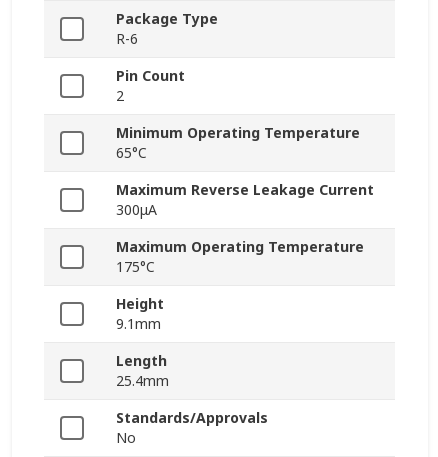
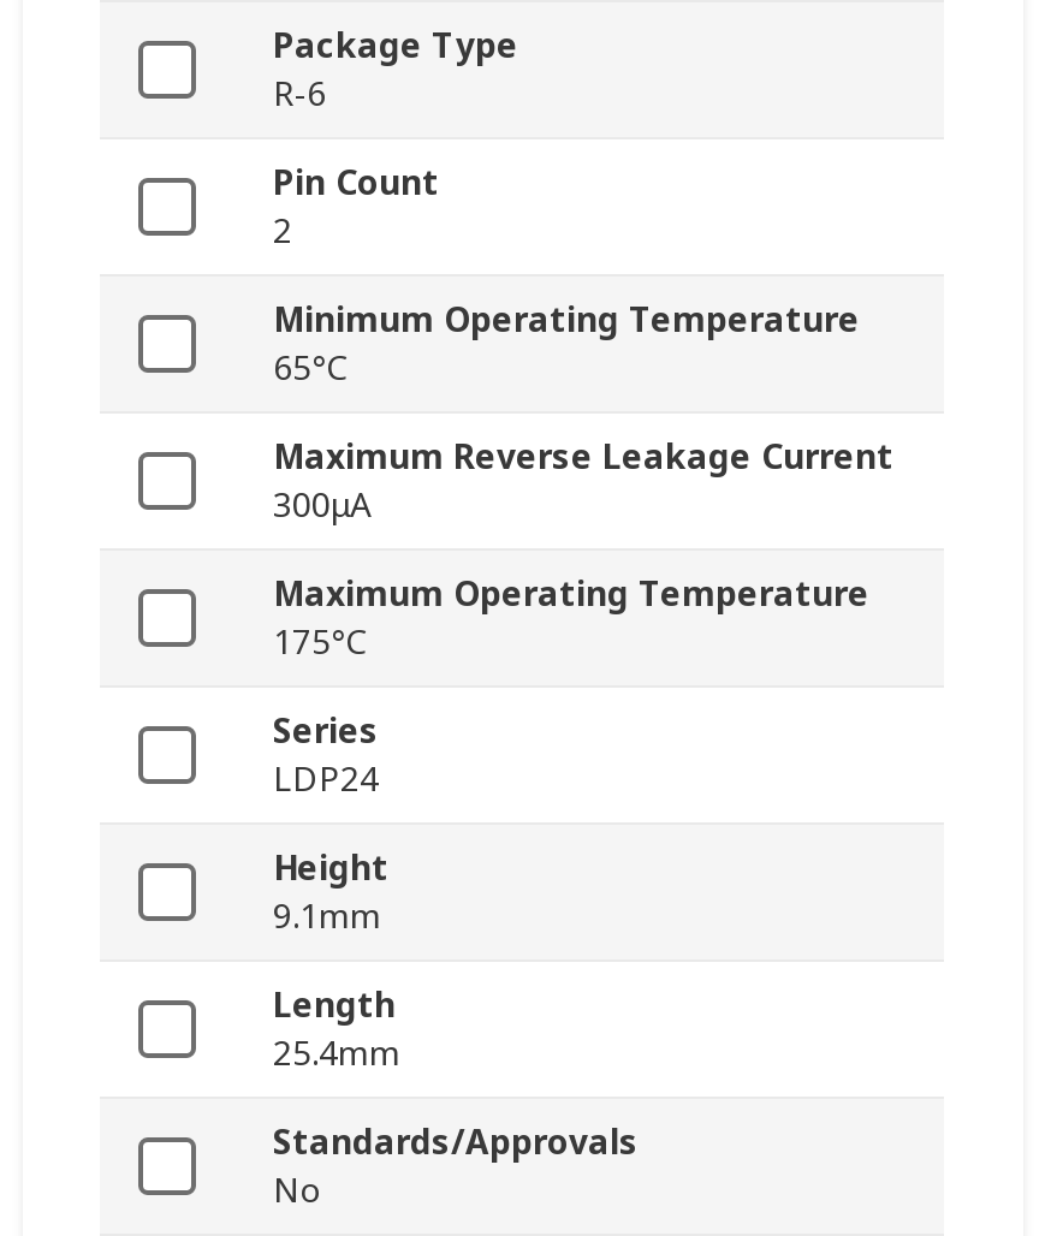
none -> [273,708,379,802] Series | LDP24

